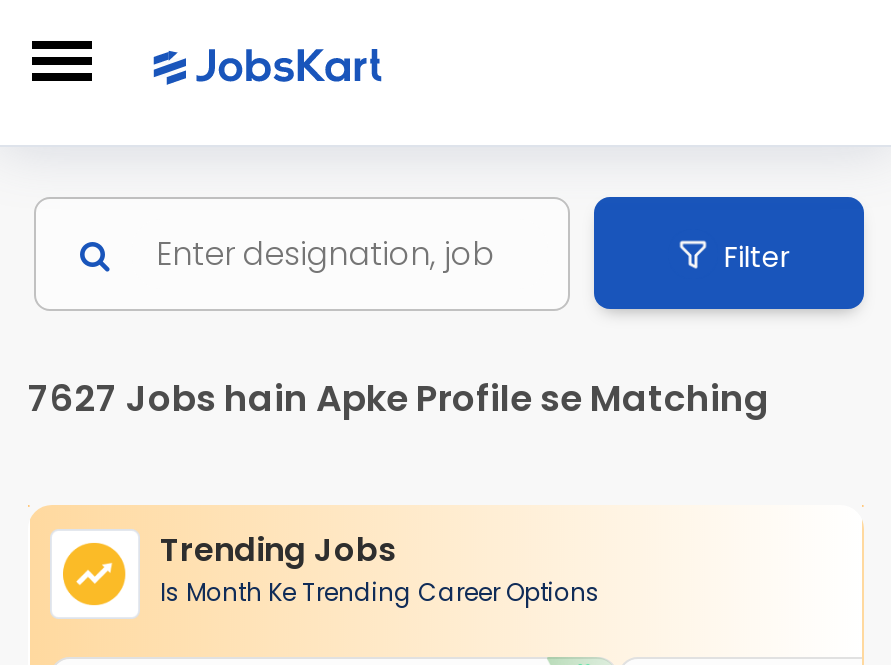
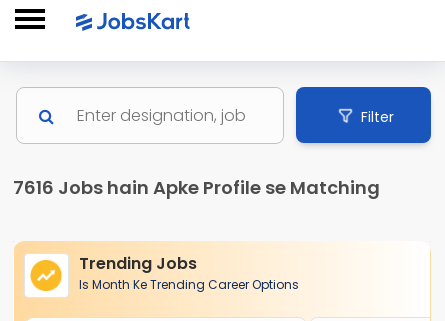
[28,374,770,424] 7627 Jobs hain Apke Profile se Matching -> [13,175,380,200] 7616 Jobs hain Apke Profile se Matching

